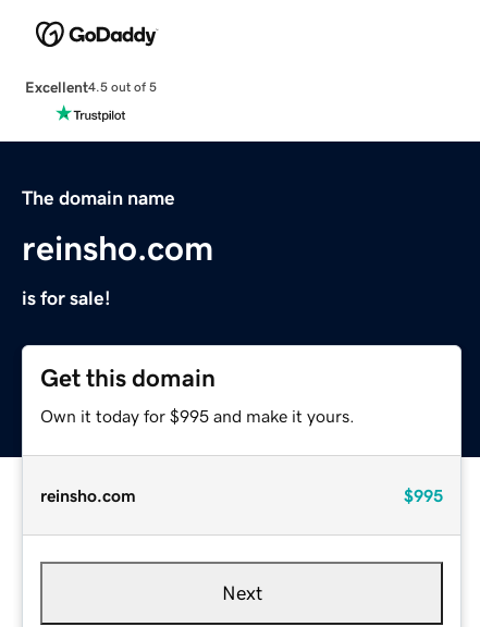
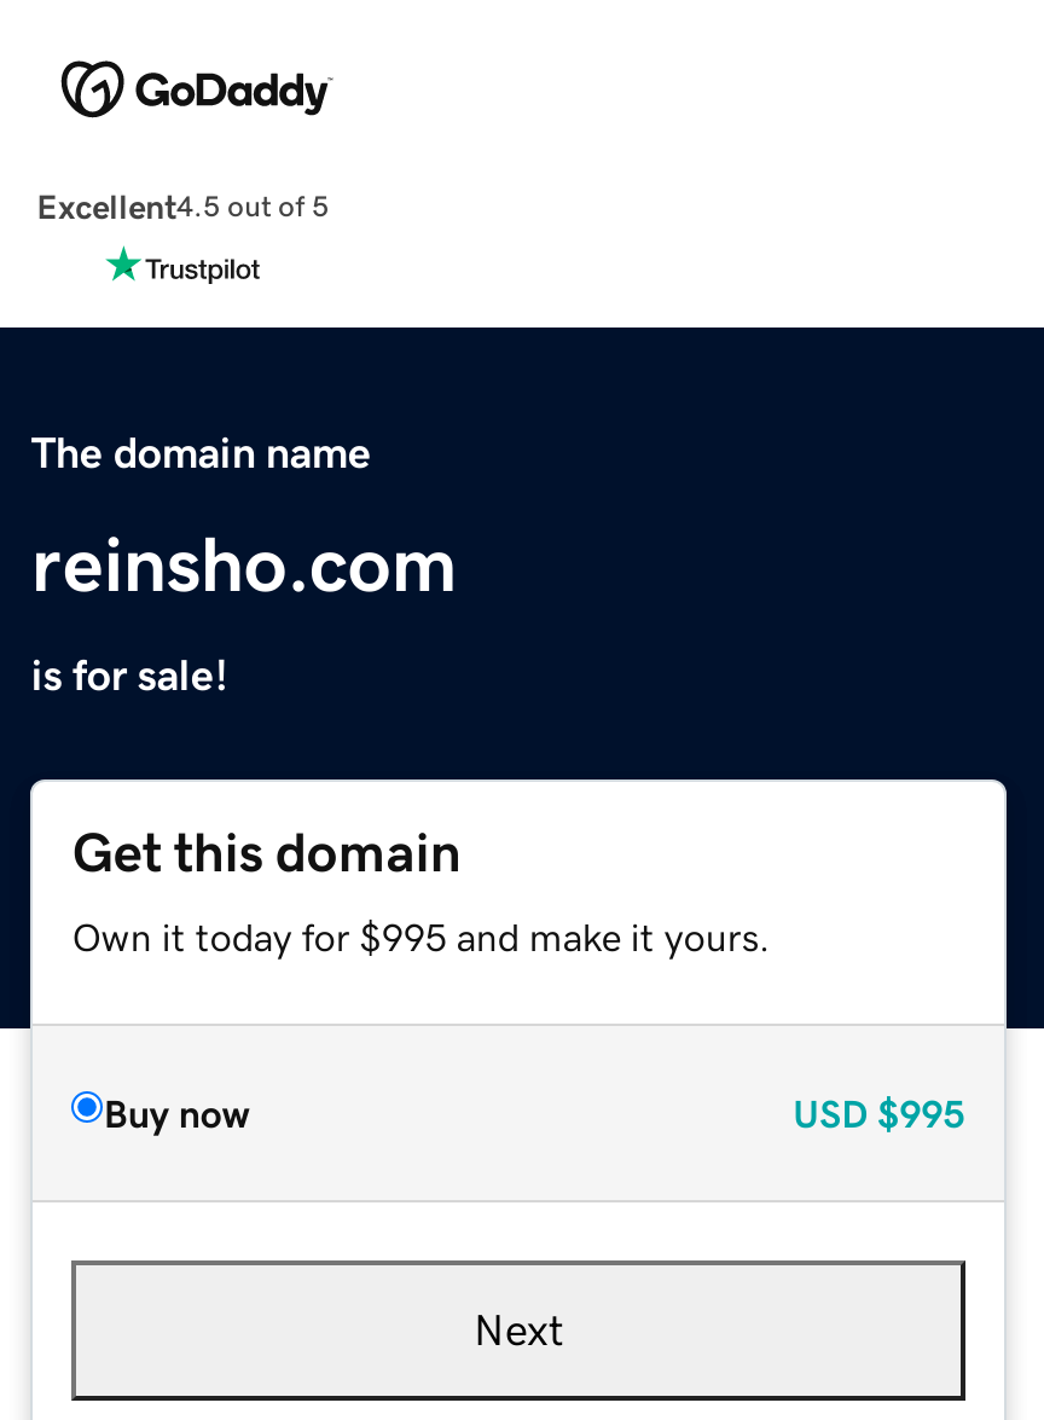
[41,486,443,504] reinsho.com | $995 -> [104,1093,964,1131] Buy now | USD $995

